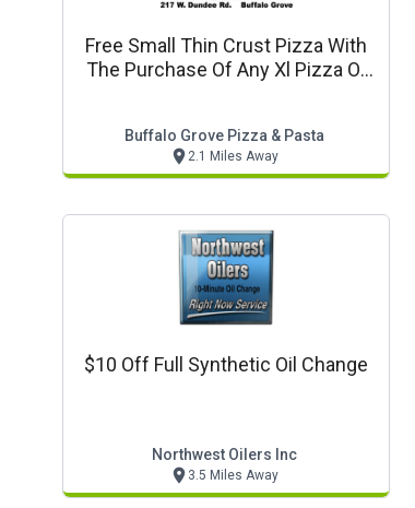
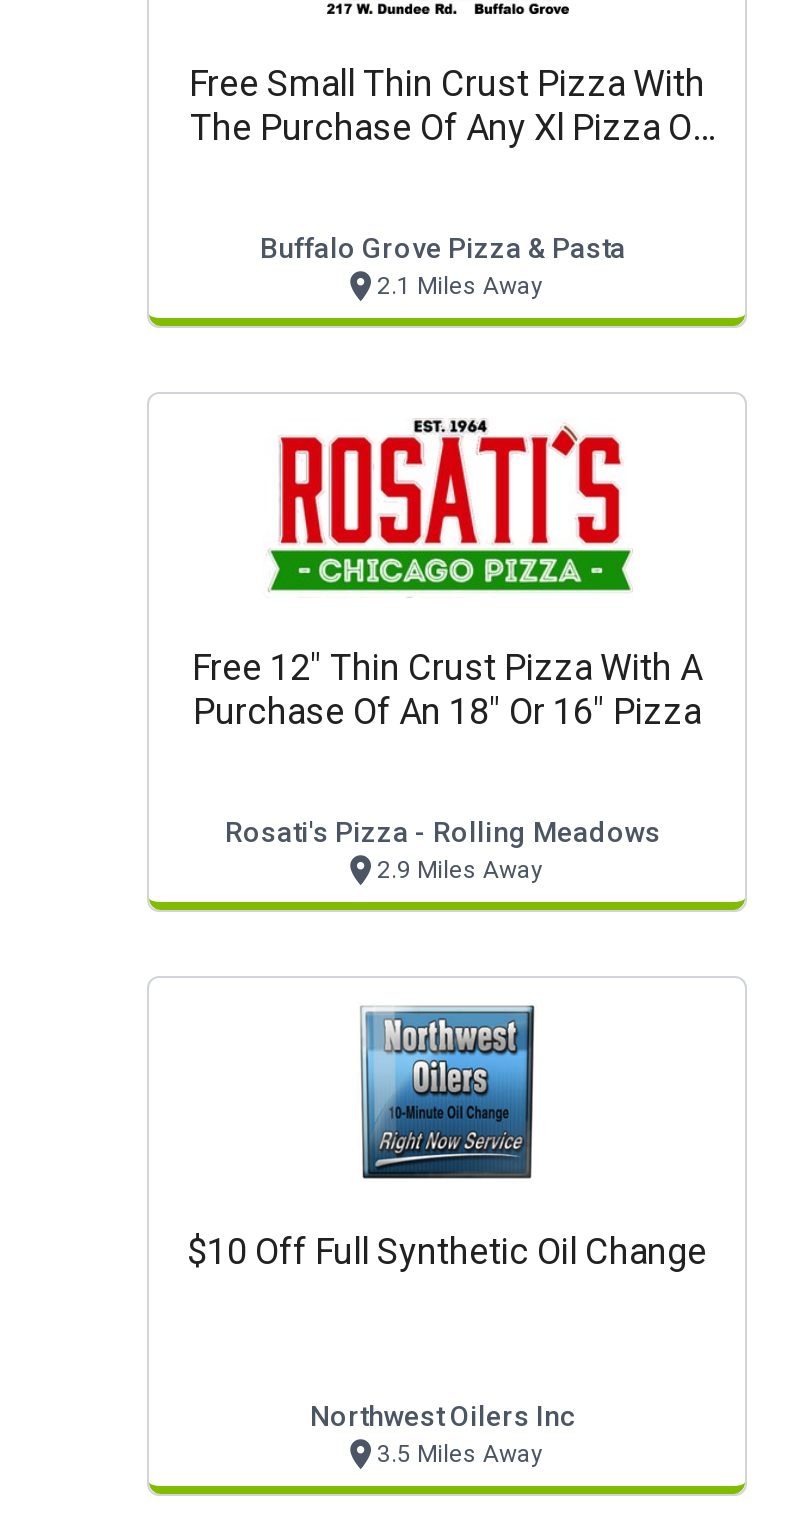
none -> [192,418,702,884] [image] | Free 12" Thin Crust Pizza With A | Purchase Of An 18" Or 16" Pizza | Rosati's Pizza - Rolling Meadows | 2.9 Miles Away

